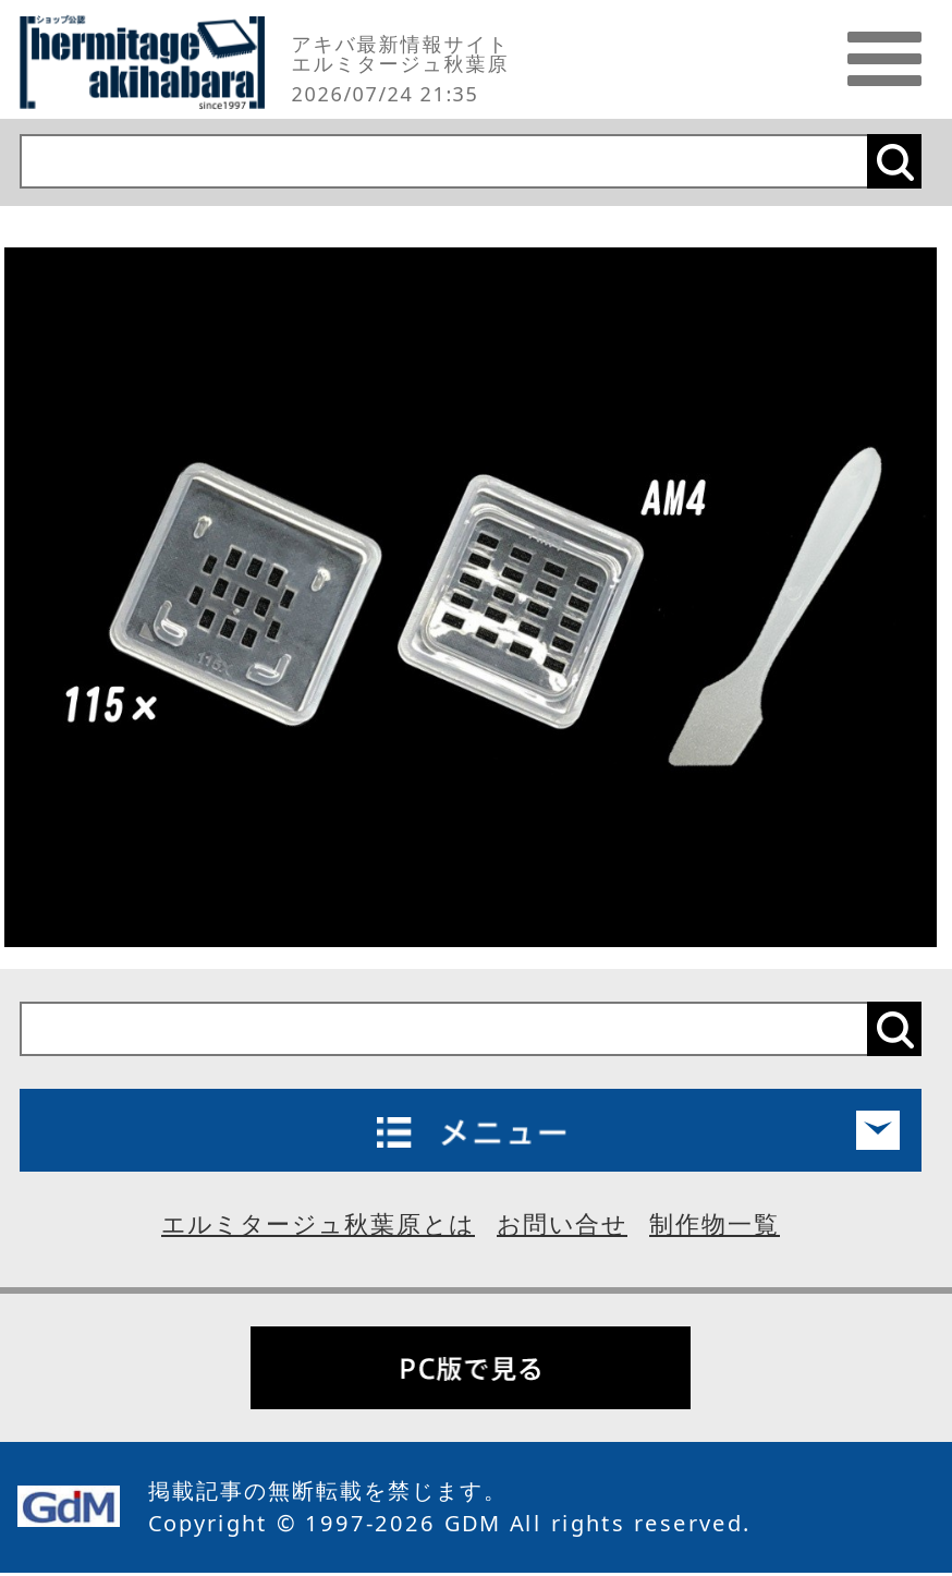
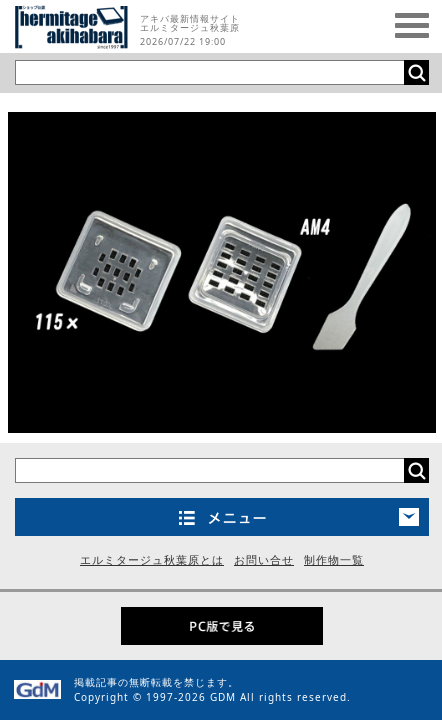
[291,80,479,108] 2026/07/24 21:35 -> [140,35,226,48] 2026/07/22 19:00

